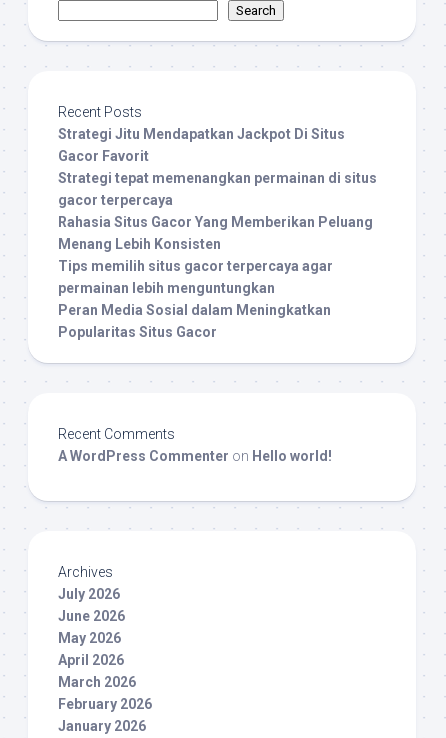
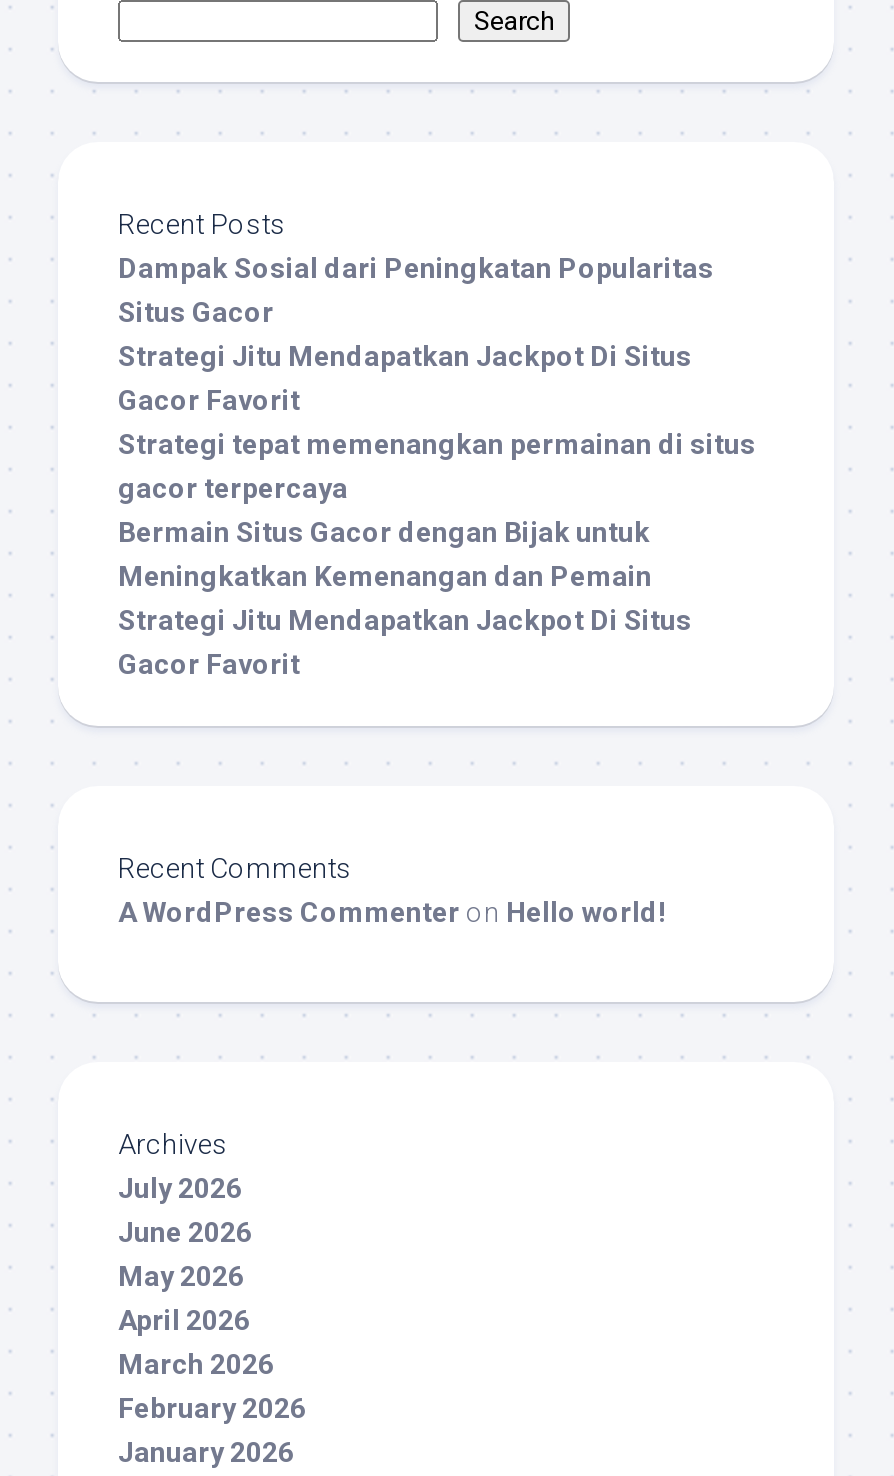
none -> [118,252,714,328] Dampak Sosial dari Peningkatan Popularitas | Situs Gacor
moved [58,126,377,208] -> [118,340,756,504]: Strategi Jitu Mendapatkan Jackpot Di Situs | Gacor Favorit | Strategi tepat memenangkan permainan di situs | gacor terpercaya
[58,214,373,340] Rahasia Situs Gacor Yang Memberikan Peluang | Menang Lebih Konsisten | Tips memilih situs gacor terpercaya agar | permainan lebih menguntungkan | Peran Media Sosial dalam Meningkatkan | Popularitas Situs Gacor -> [118,516,692,680] Bermain Situs Gacor dengan Bijak untuk | Meningkatkan Kemenangan dan Pemain | Strategi Jitu Mendapatkan Jackpot Di Situs | Gacor Favorit

